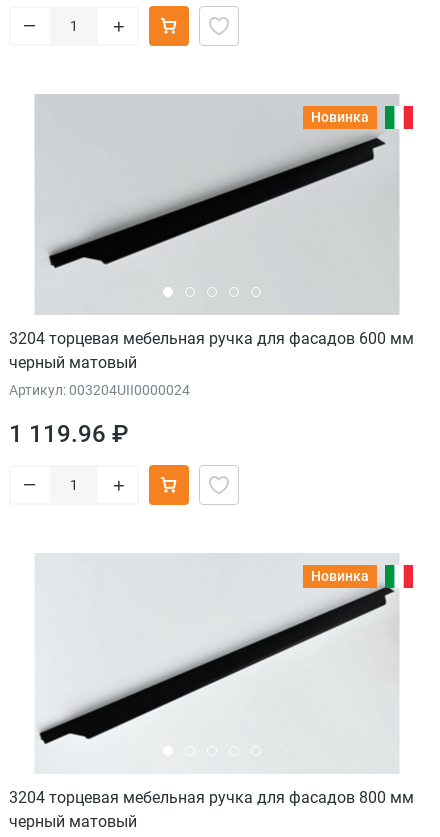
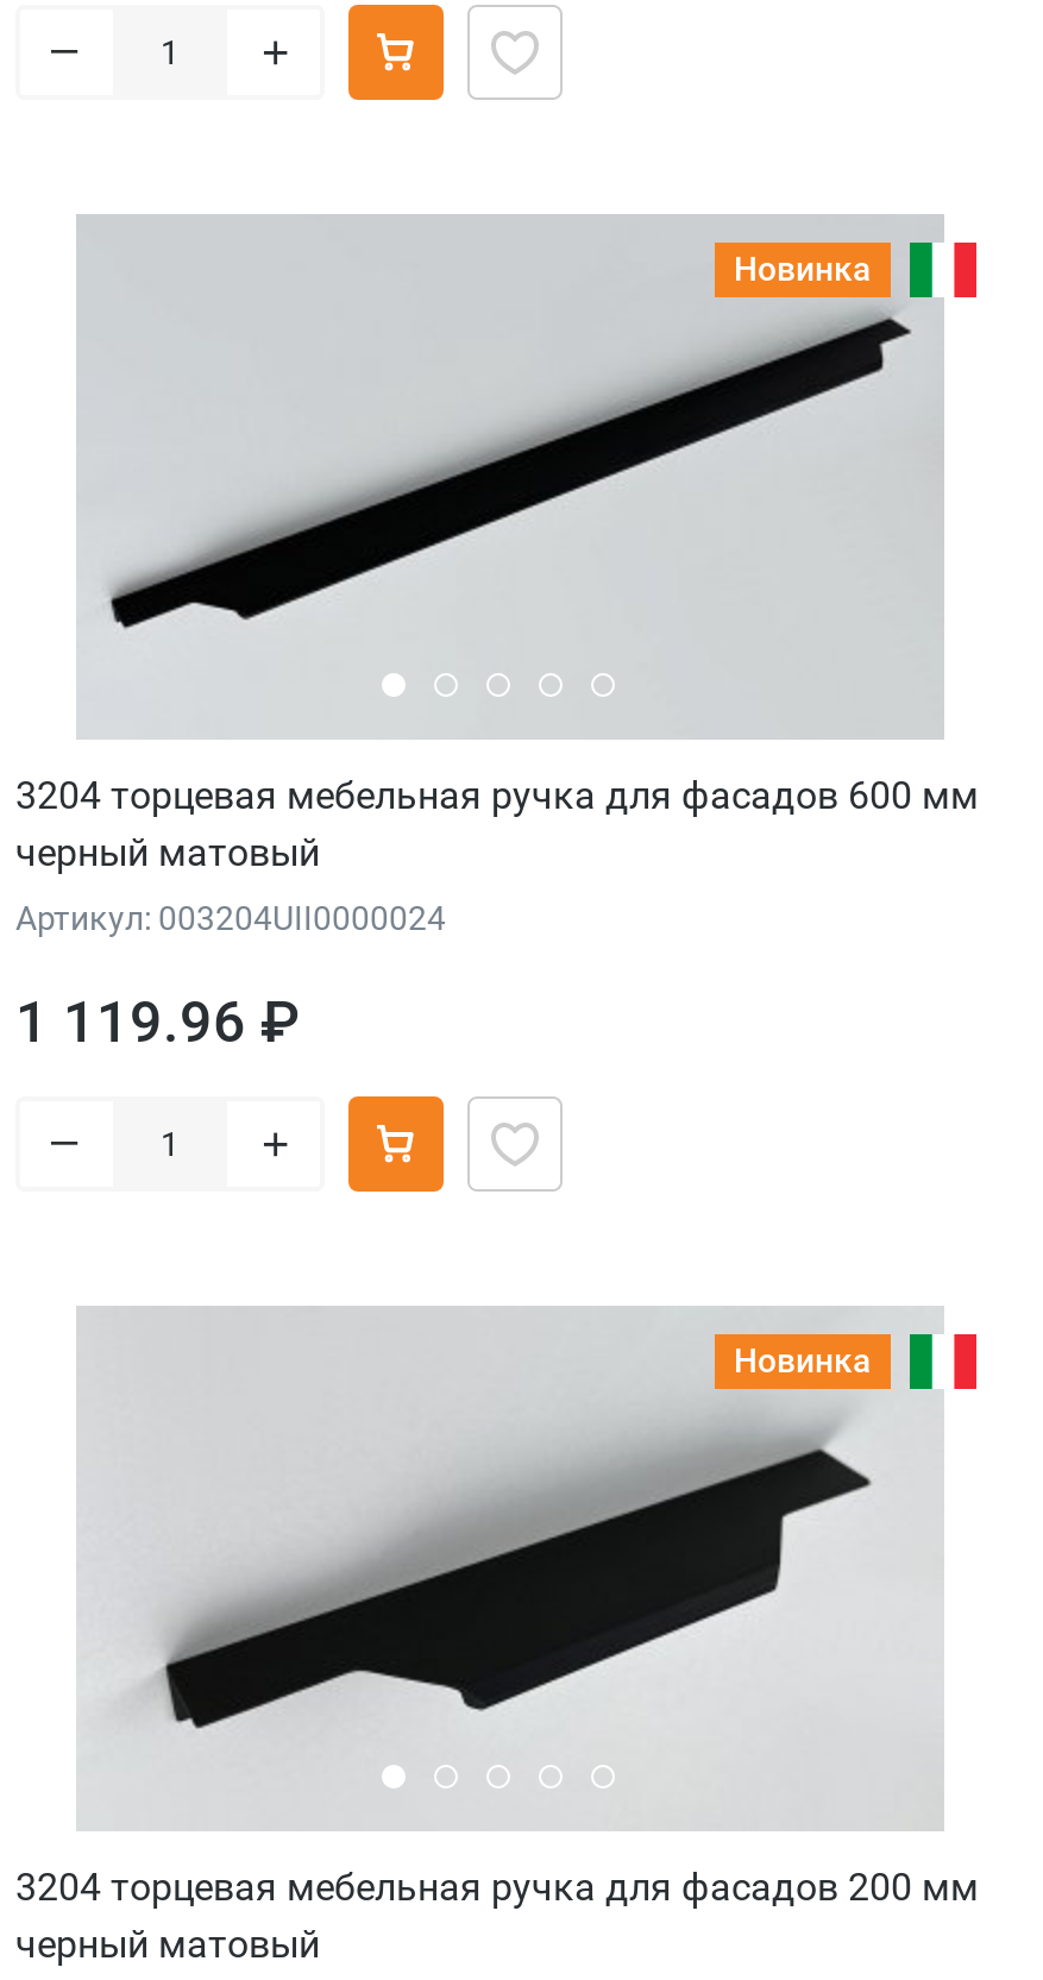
[39,586,394,744] [image] -> [89,1387,929,1758] [image]
[9,788,414,807] 3204 торцевая мебельная ручка для фасадов 800 мм -> [15,1865,979,1910] 3204 торцевая мебельная ручка для фасадов 200 мм

